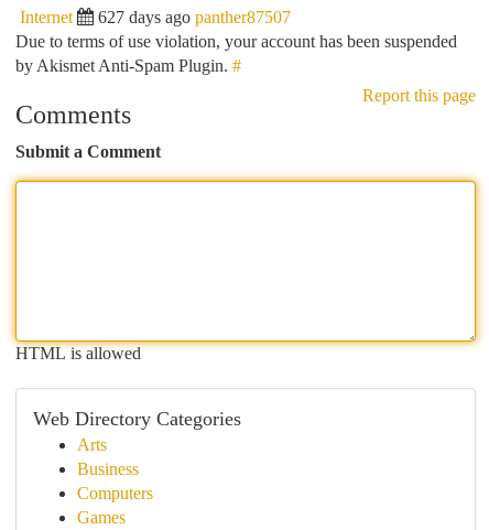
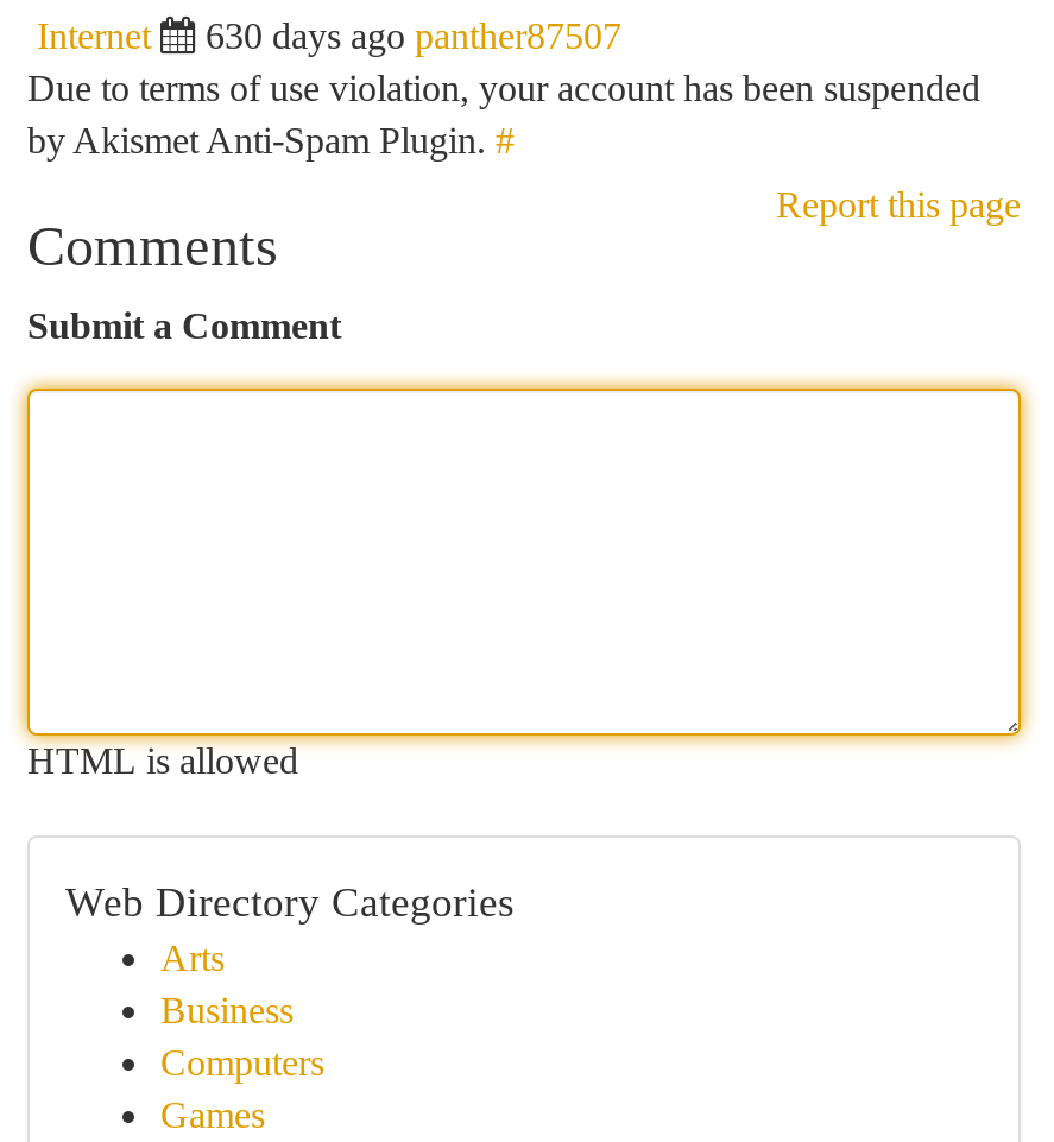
[98,8,291,26] 627 days ago panther87507 -> [206,15,621,56] 630 days ago panther87507

